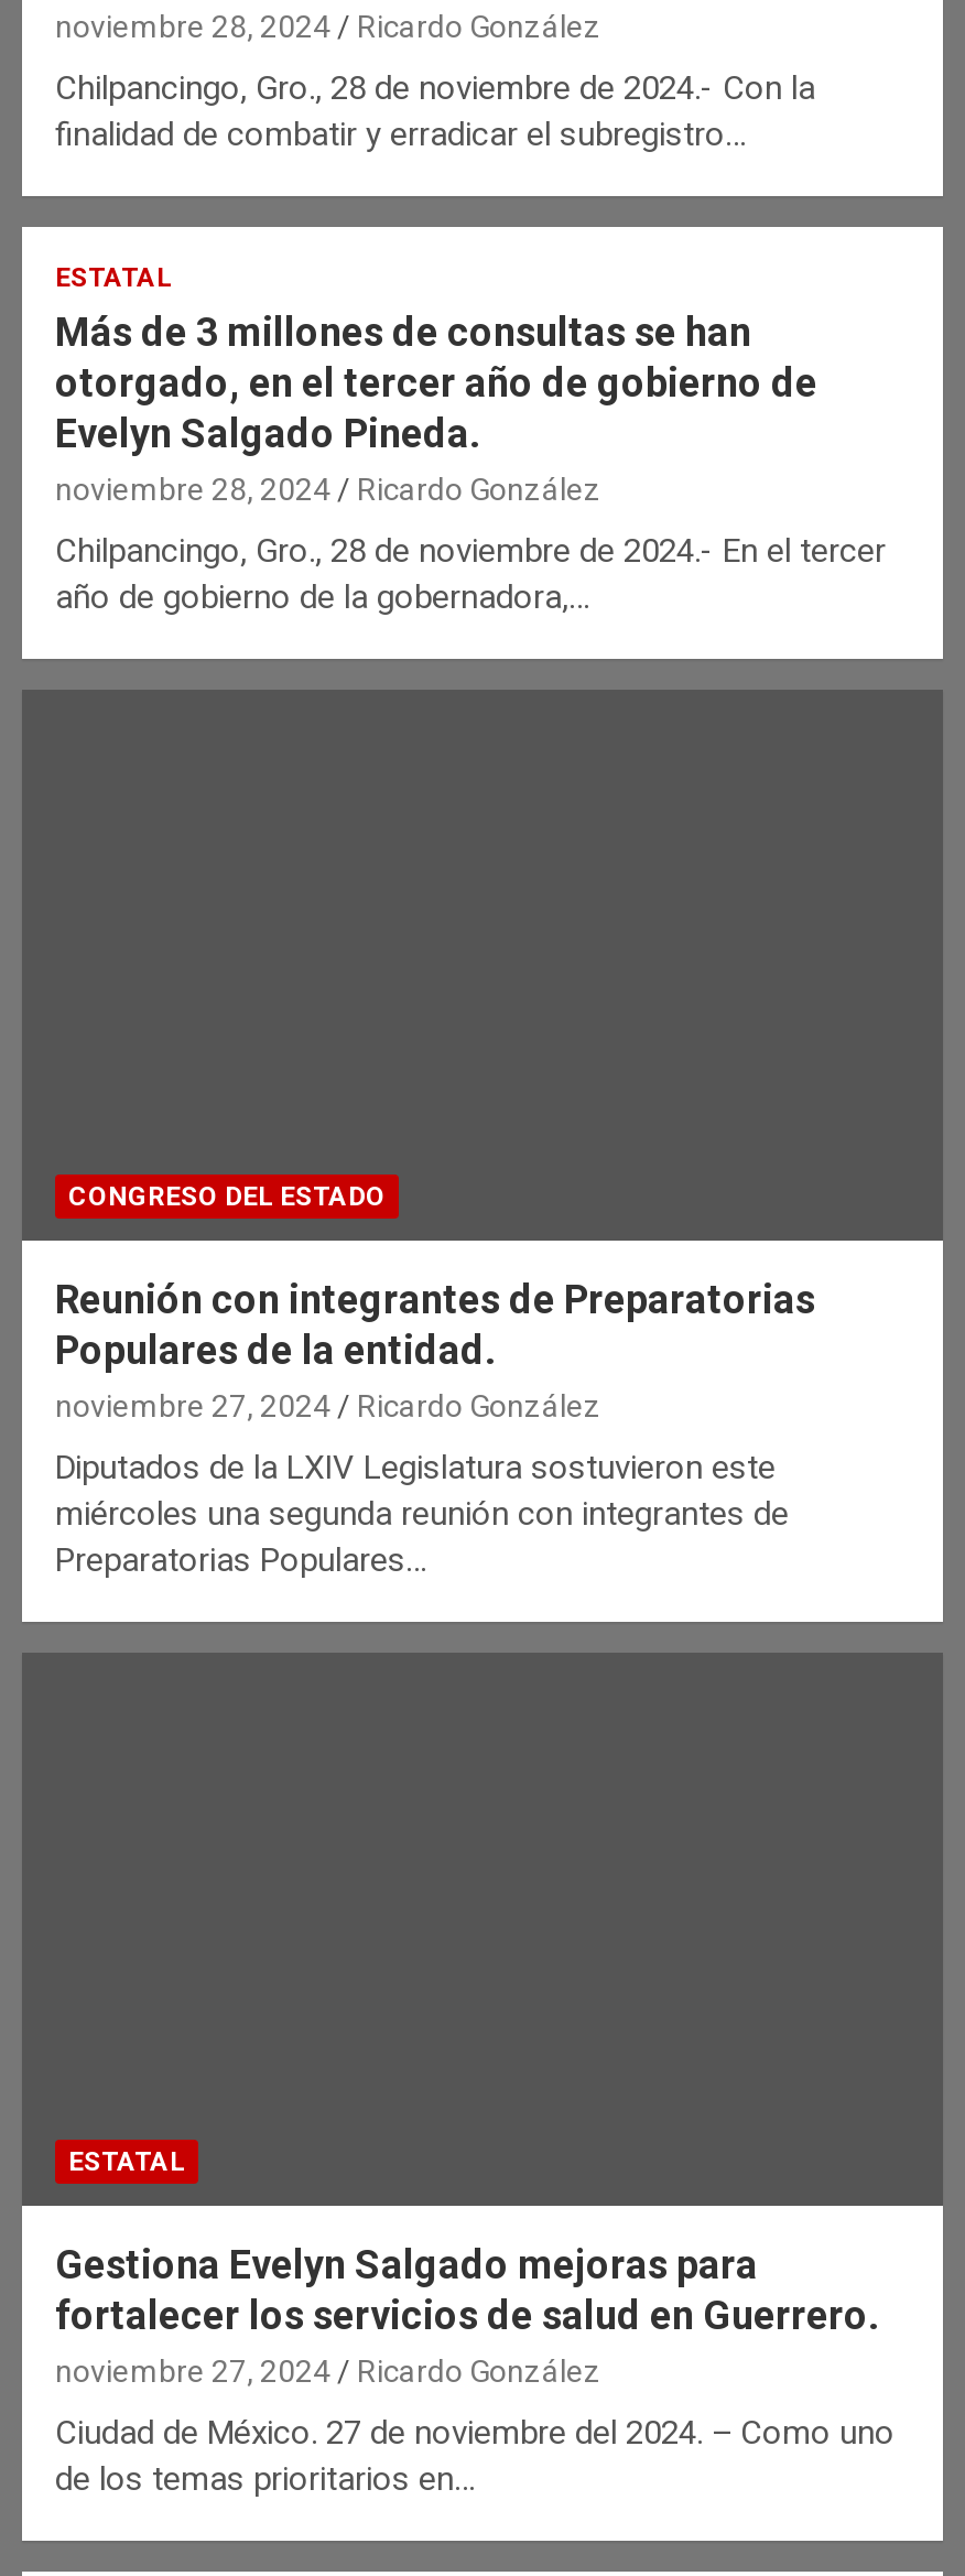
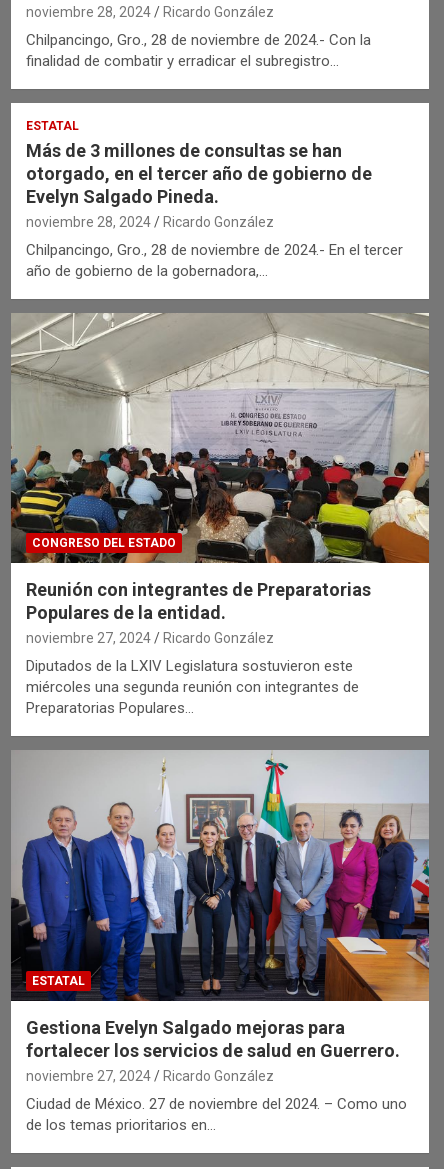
none -> [10,312,430,564] [image]
none -> [11,750,429,1002] [image]

